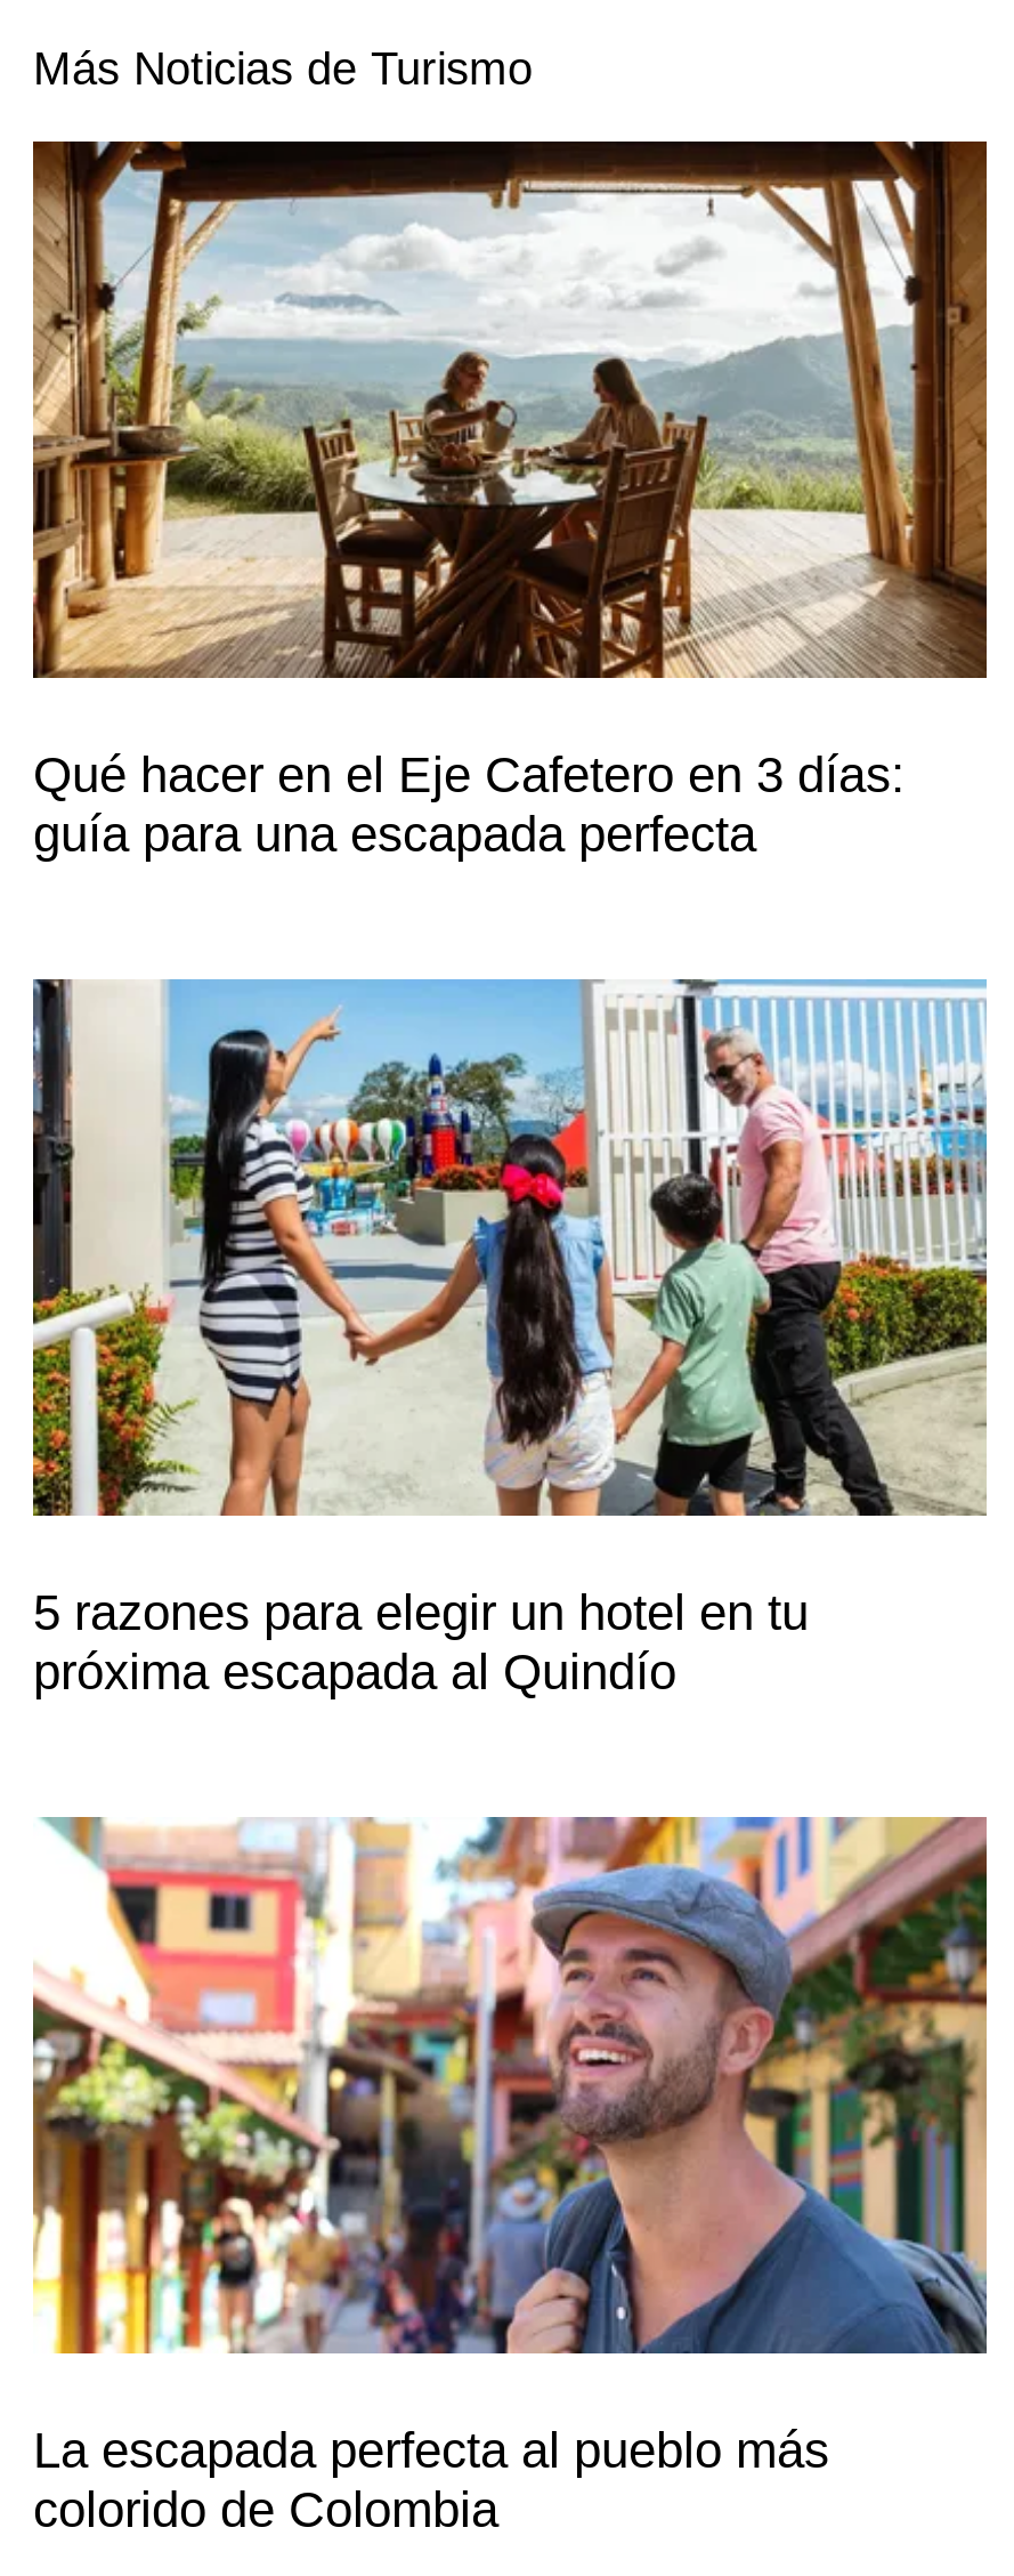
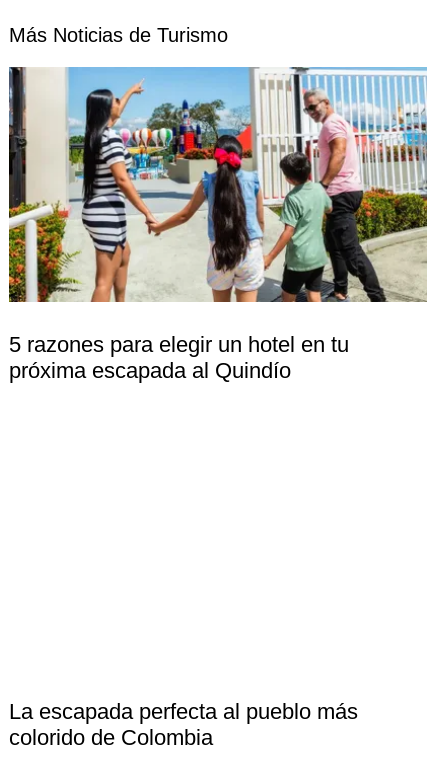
[31,139,989,863] [image] | Qué hacer en el Eje Cafetero en 3 días: | guía para una escapada perfecta -> none
[31,1815,989,2356] [image] -> none

